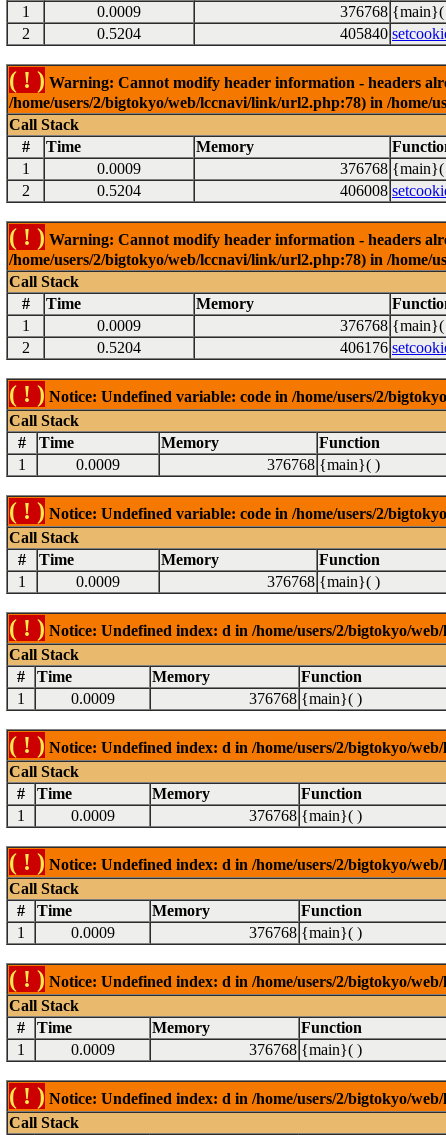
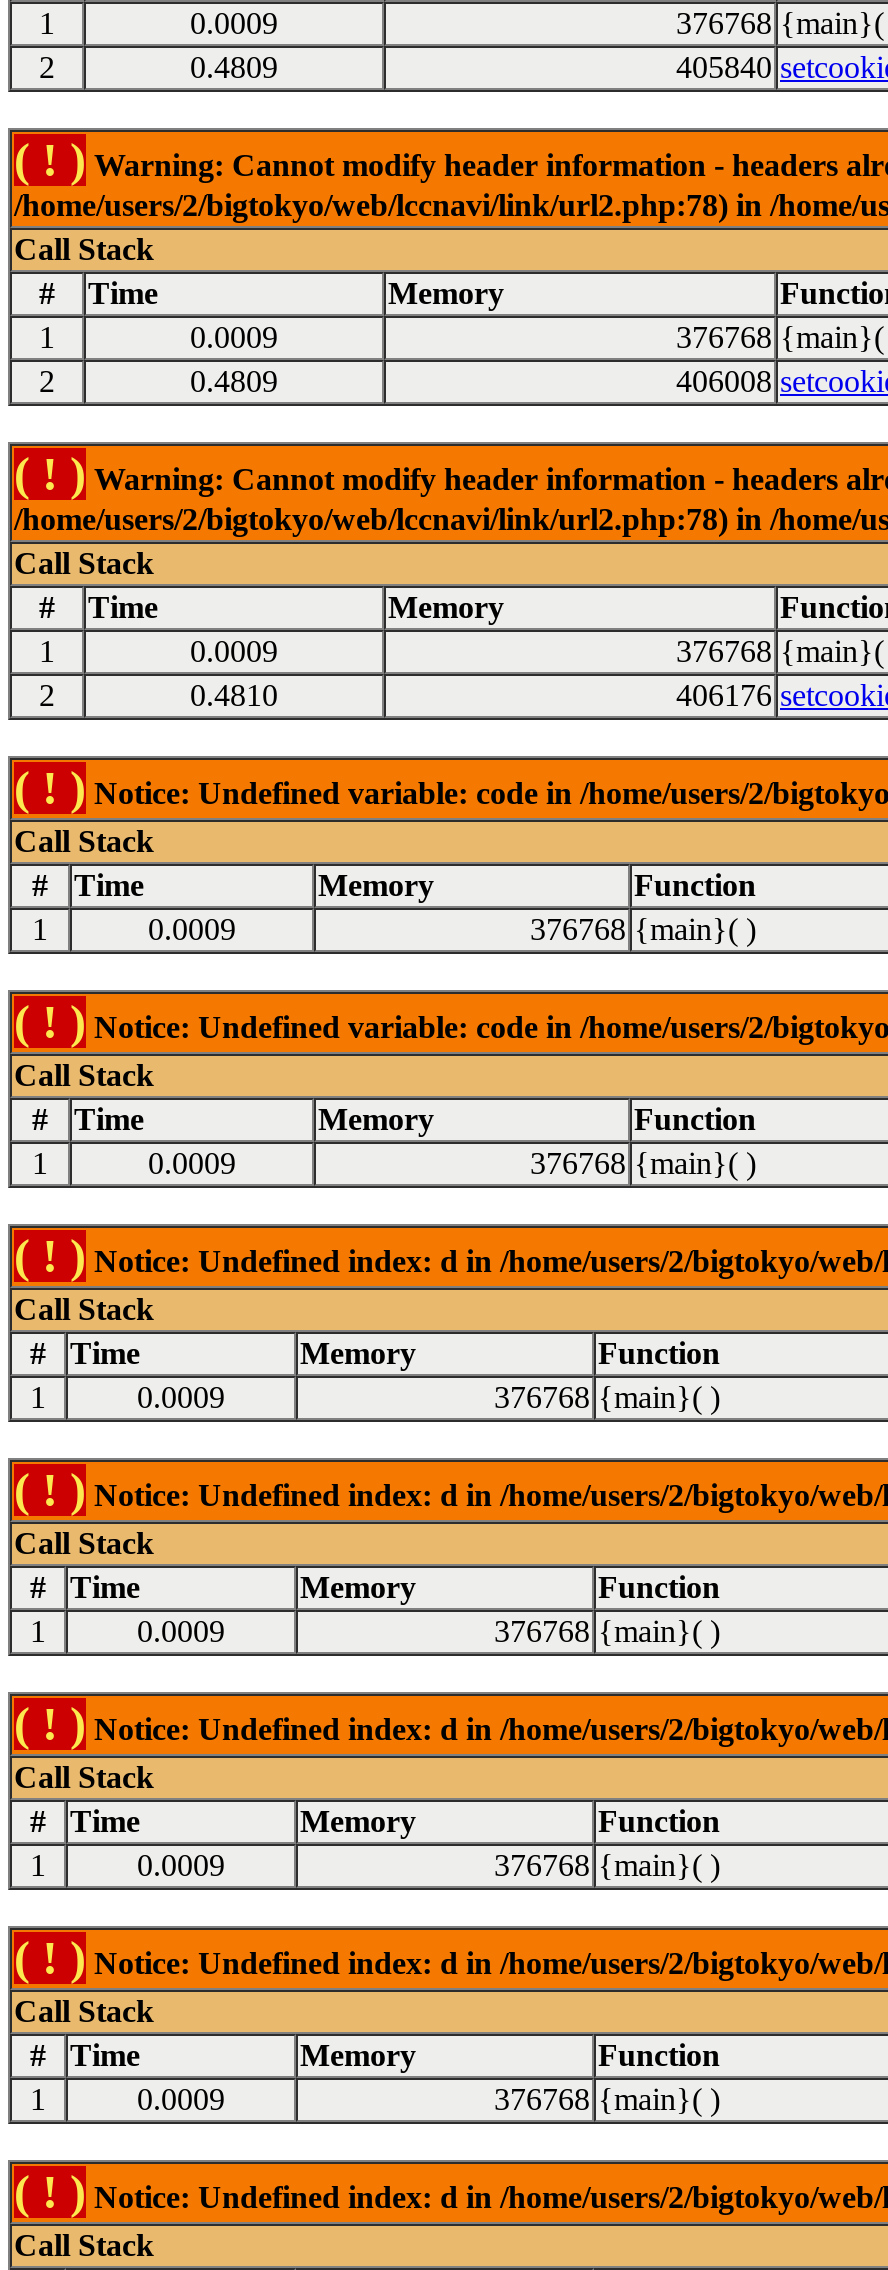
[97,25,141,42] 0.5204 -> [190,50,278,84] 0.4809
[97,182,141,199] 0.5204 -> [190,364,278,398] 0.4809
[97,339,141,356] 0.5204 -> [190,678,278,712] 0.4810

